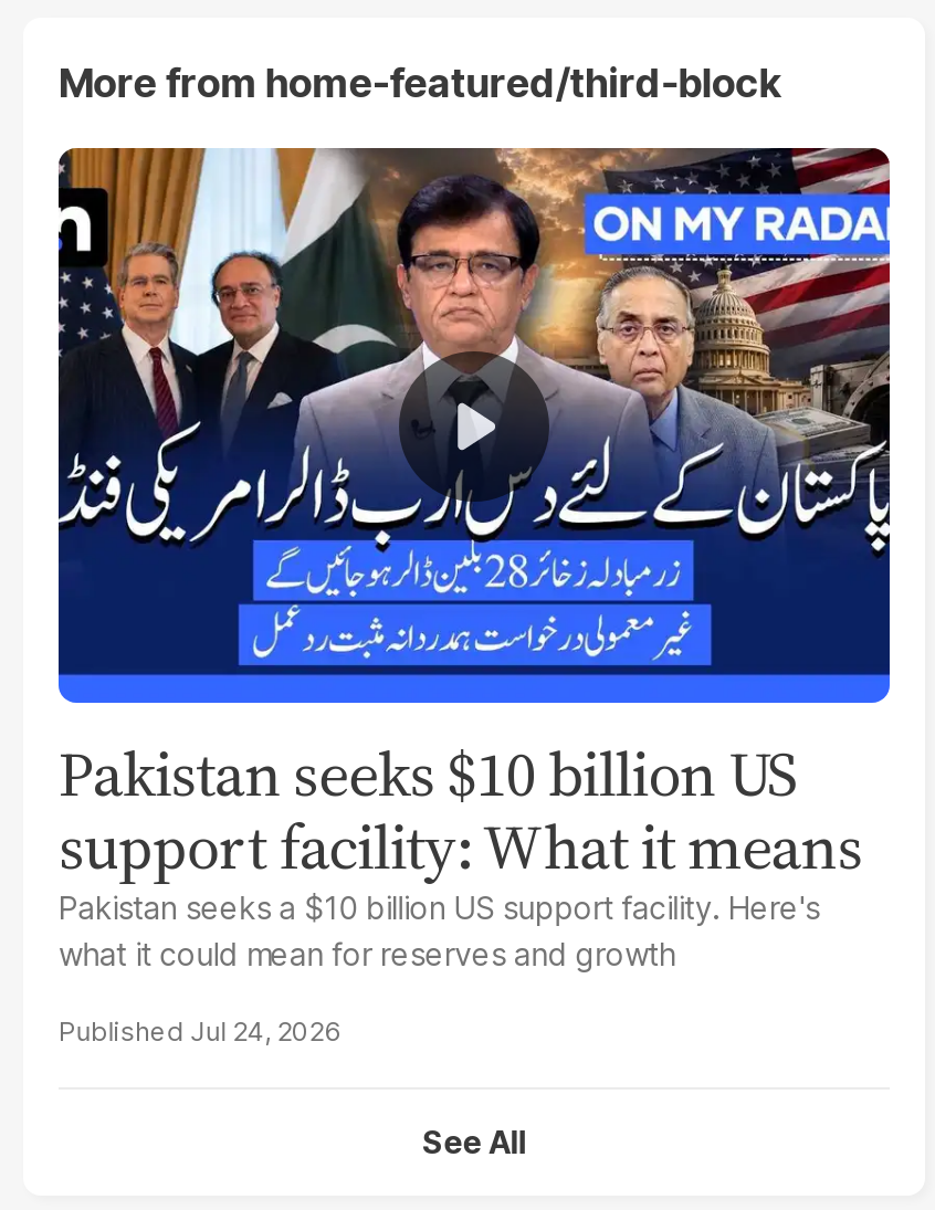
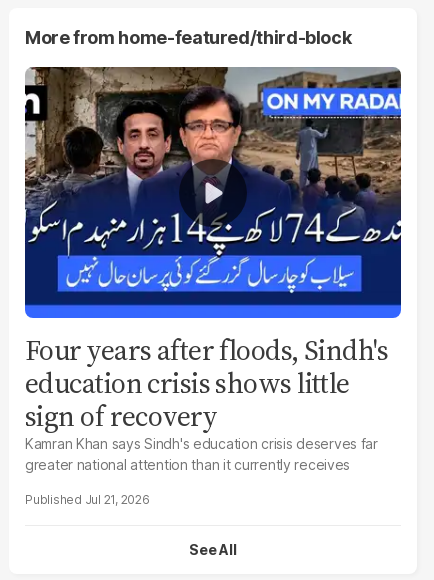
[59,146,890,641] [image] -> [25,66,401,301] [image]
[59,731,862,972] Pakistan seeks $10 billion US | support facility: What it means | Pakistan seeks a $10 billion US support facility. Here's | what it could mean for reserves and growth -> [25,331,388,473] Four years after floods, Sindh's | education crisis shows little | sign of recovery | Kamran Khan says Sindh's education crisis deserves far | greater national attention than it currently receives
[190,1014,341,1047] Jul 24, 2026 -> [85,492,150,507] Jul 21, 2026

